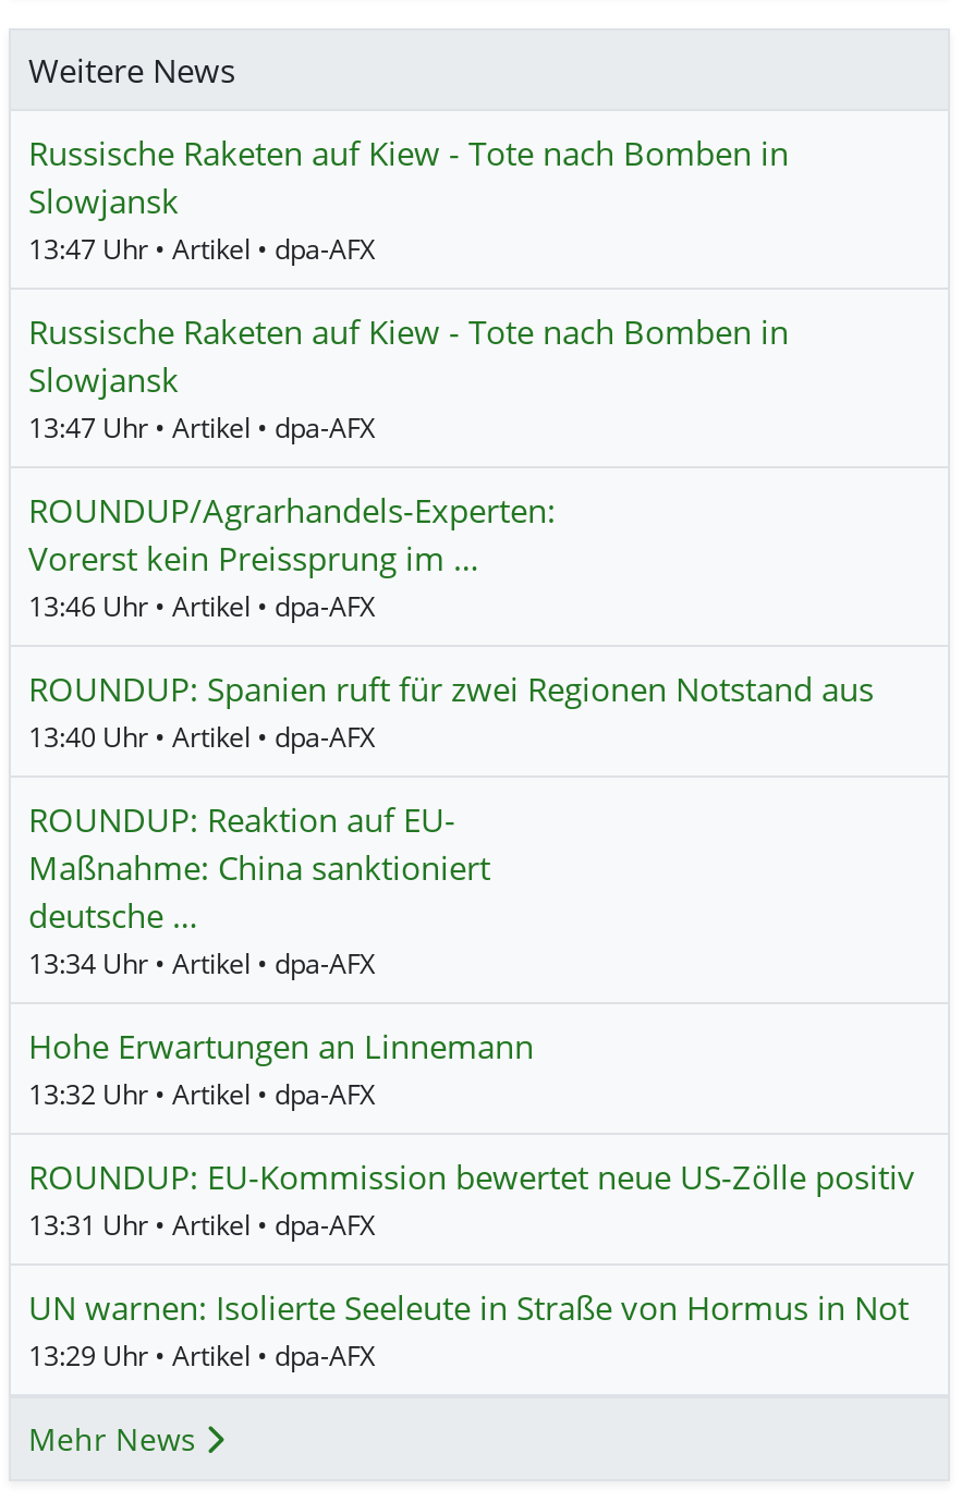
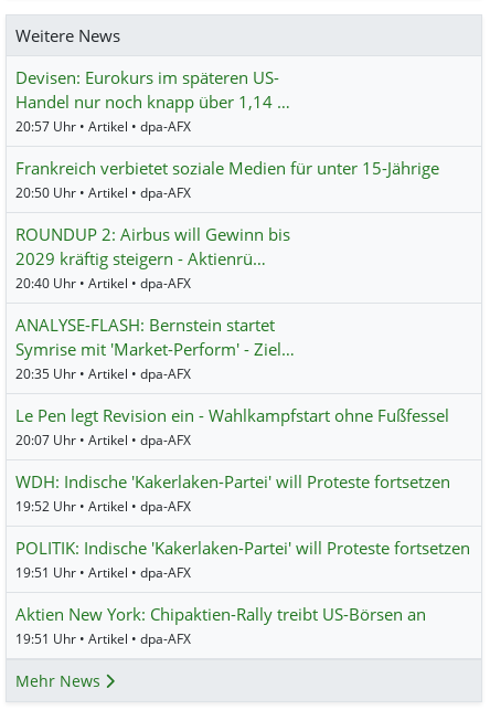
[28,130,789,268] Russische Raketen auf Kiew - Tote nach Bomben in | Slowjansk | 13:47 Uhr • Artikel • dpa-AFX -> [15,66,290,136] Devisen: Eurokurs im späteren US- | Handel nur noch knapp über 1,14 … | 20:57 Uhr • Artikel • dpa-AFX
[28,309,789,446] Russische Raketen auf Kiew - Tote nach Bomben in | Slowjansk | 13:47 Uhr • Artikel • dpa-AFX -> [15,157,439,202] Frankreich verbietet soziale Medien für unter 15-Jährige | 20:50 Uhr • Artikel • dpa-AFX
[28,488,556,625] ROUNDUP/Agrarhandels-Experten: | Vorerst kein Preissprung im … | 13:46 Uhr • Artikel • dpa-AFX -> [15,223,290,292] ROUNDUP 2: Airbus will Gewinn bis | 2029 kräftig steigern - Aktienrü… | 20:40 Uhr • Artikel • dpa-AFX
[28,666,874,755] ROUNDUP: Spanien ruft für zwei Regionen Notstand aus | 13:40 Uhr • Artikel • dpa-AFX -> [15,313,295,383] ANALYSE-FLASH: Bernstein startet | Symrise mit 'Market-Perform' - Ziel… | 20:35 Uhr • Artikel • dpa-AFX
[28,797,490,982] ROUNDUP: Reaktion auf EU- | Maßnahme: China sanktioniert | deutsche … | 13:34 Uhr • Artikel • dpa-AFX -> [15,404,449,449] Le Pen legt Revision ein - Wahlkampfstart ohne Fußfessel | 20:07 Uhr • Artikel • dpa-AFX
[28,1023,534,1113] Hohe Erwartungen an Linnemann | 13:32 Uhr • Artikel • dpa-AFX -> [15,470,450,515] WDH: Indische 'Kakerlaken-Partei' will Proteste fortsetzen | 19:52 Uhr • Artikel • dpa-AFX
[28,1154,915,1243] ROUNDUP: EU-Kommission bewertet neue US-Zölle positiv | 13:31 Uhr • Artikel • dpa-AFX -> [15,536,470,582] POLITIK: Indische 'Kakerlaken-Partei' will Proteste fortsetzen | 19:51 Uhr • Artikel • dpa-AFX
[28,1285,909,1374] UN warnen: Isolierte Seeleute in Straße von Hormus in Not | 13:29 Uhr • Artikel • dpa-AFX -> [15,603,426,648] Aktien New York: Chipaktien-Rally treibt US-Börsen an | 19:51 Uhr • Artikel • dpa-AFX

